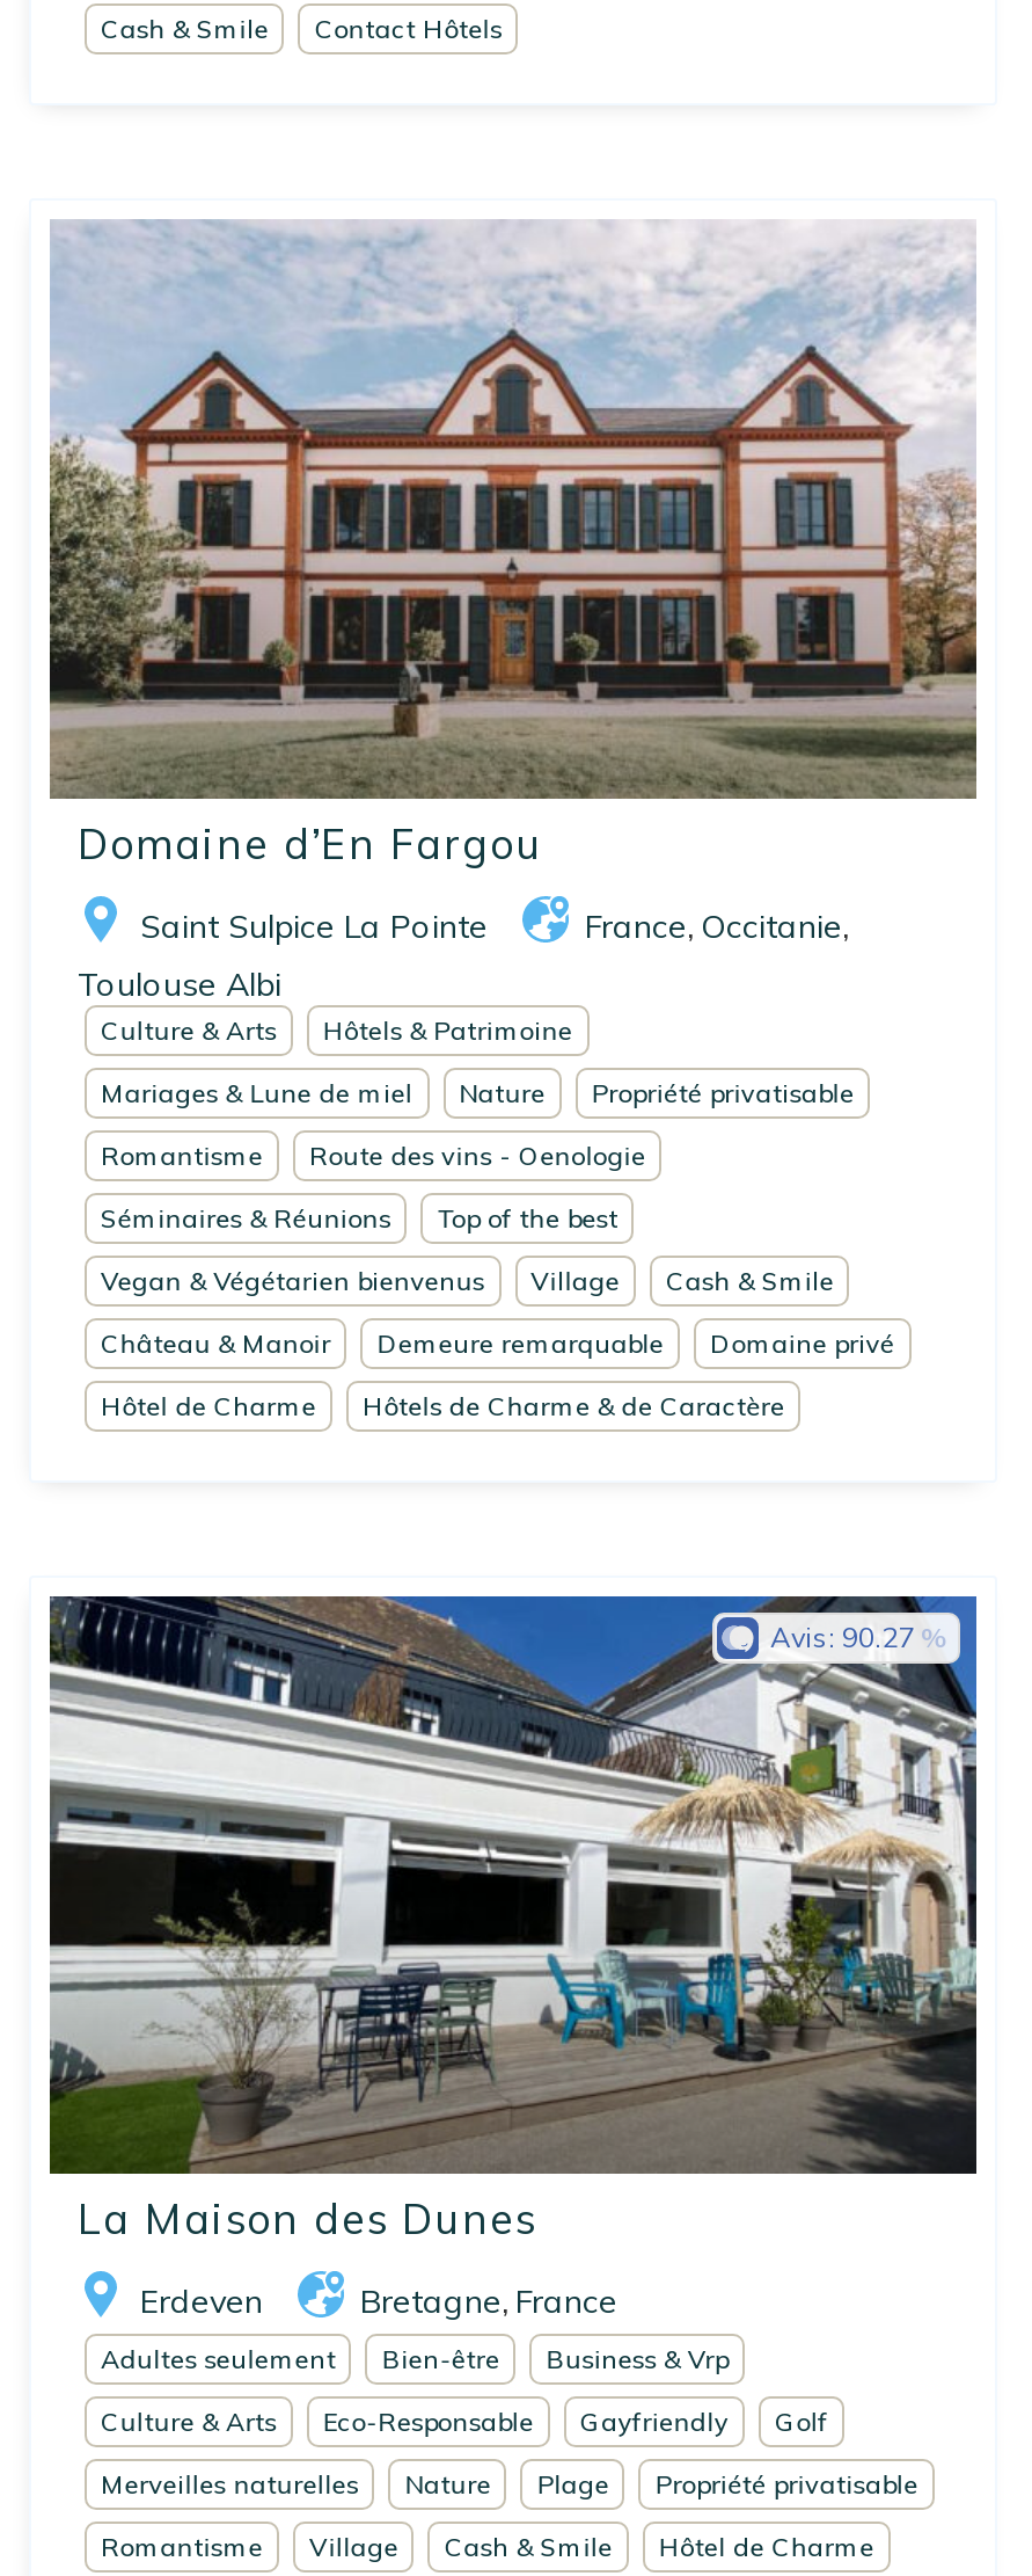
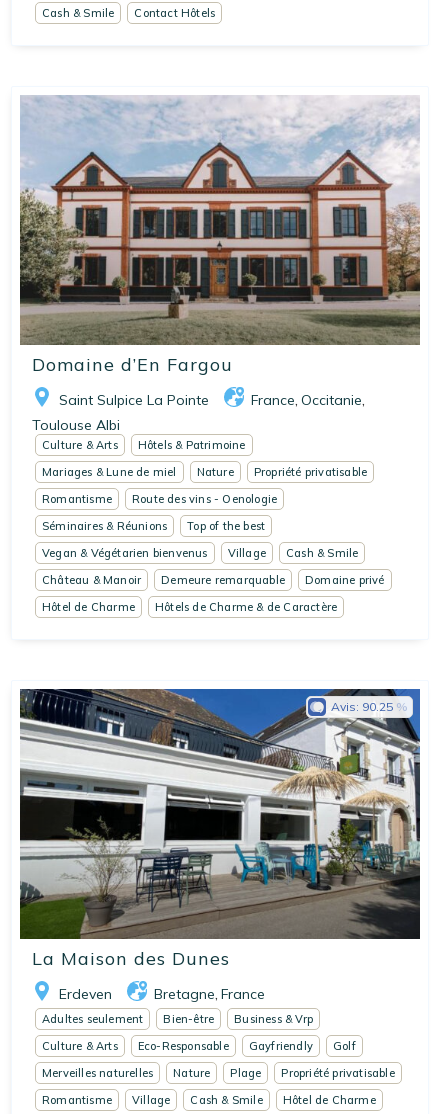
[770,1618,914,1653] Avis: 90.27 -> [331,699,393,714] Avis: 90.25

